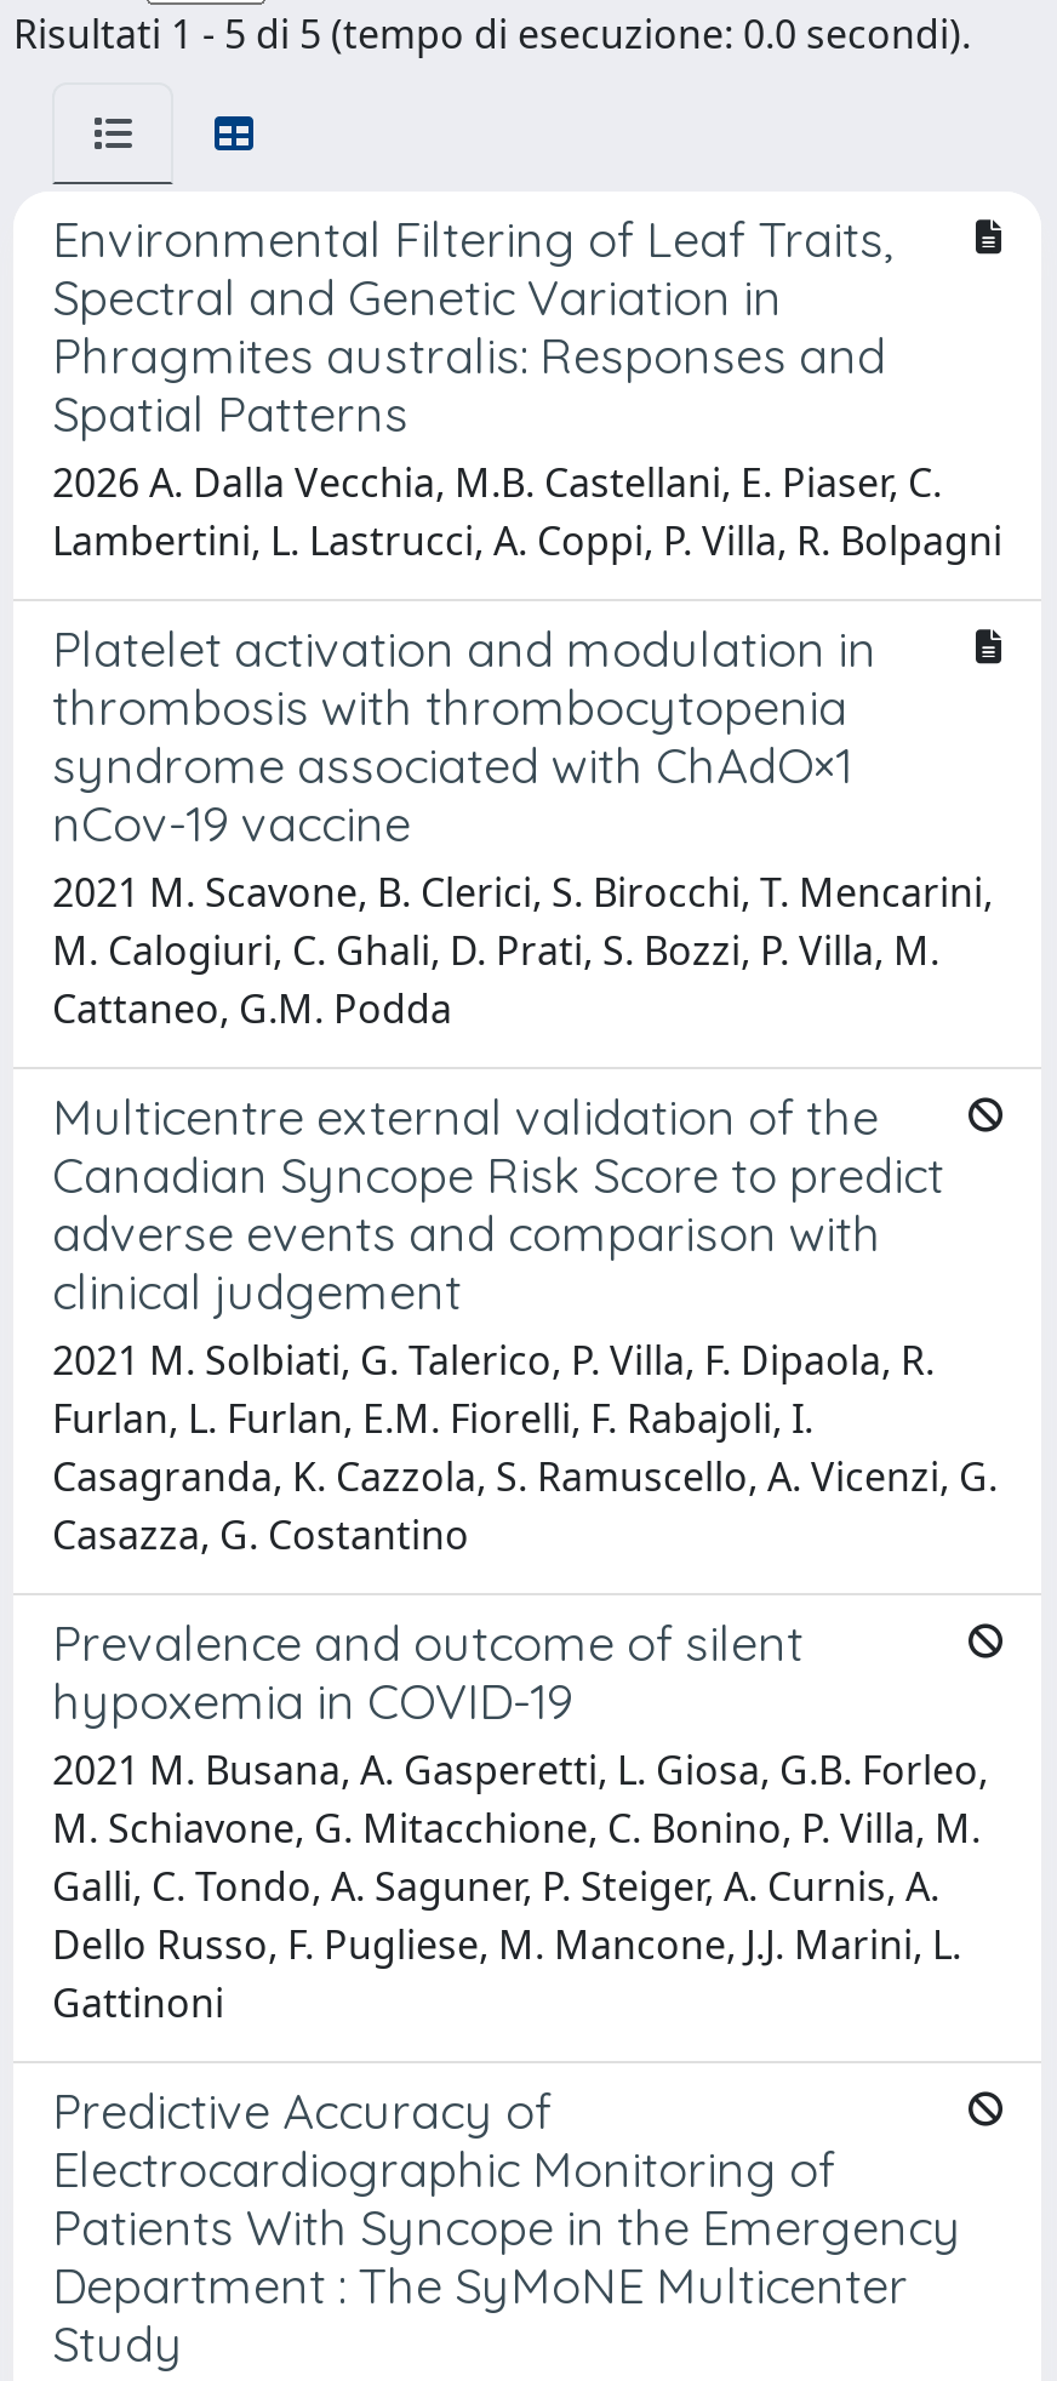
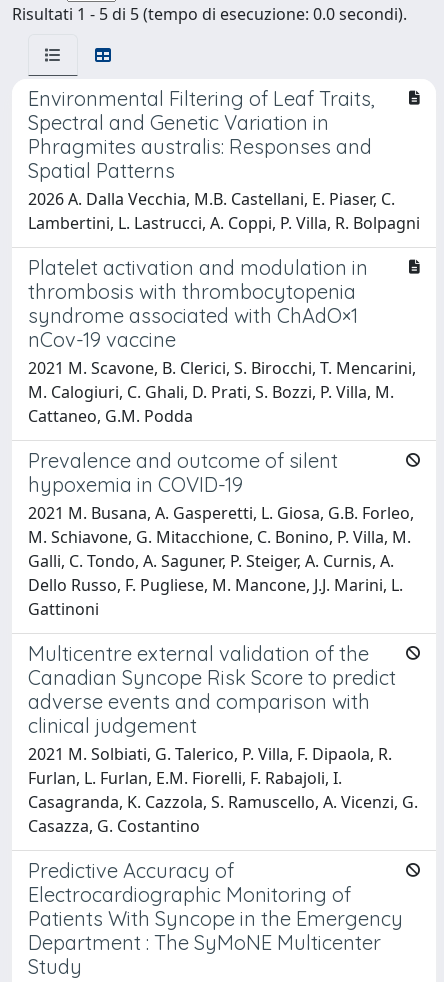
moved [52,1086,998,1561] -> [28,641,418,837]: Multicentre external validation of the | Canadian Syncope Risk Score to predict | adverse events and comparison with | clinical judgement | 2021 M. Solbiati, G. Talerico, P. Villa, F. Dipaola, R. | Furlan, L. Furlan, E.M. Fiorelli, F. Rabajoli, I. | Casagranda, K. Cazzola, S. Ramuscello, A. Vicenzi, G. | Casazza, G. Costantino
moved [52,1612,988,2029] -> [28,448,414,620]: Prevalence and outcome of silent | hypoxemia in COVID-19 | 2021 M. Busana, A. Gasperetti, L. Giosa, G.B. Forleo, | M. Schiavone, G. Mitacchione, C. Bonino, P. Villa, M. | Galli, C. Tondo, A. Saguner, P. Steiger, A. Curnis, A. | Dello Russo, F. Pugliese, M. Mancone, J.J. Marini, L. | Gattinoni

